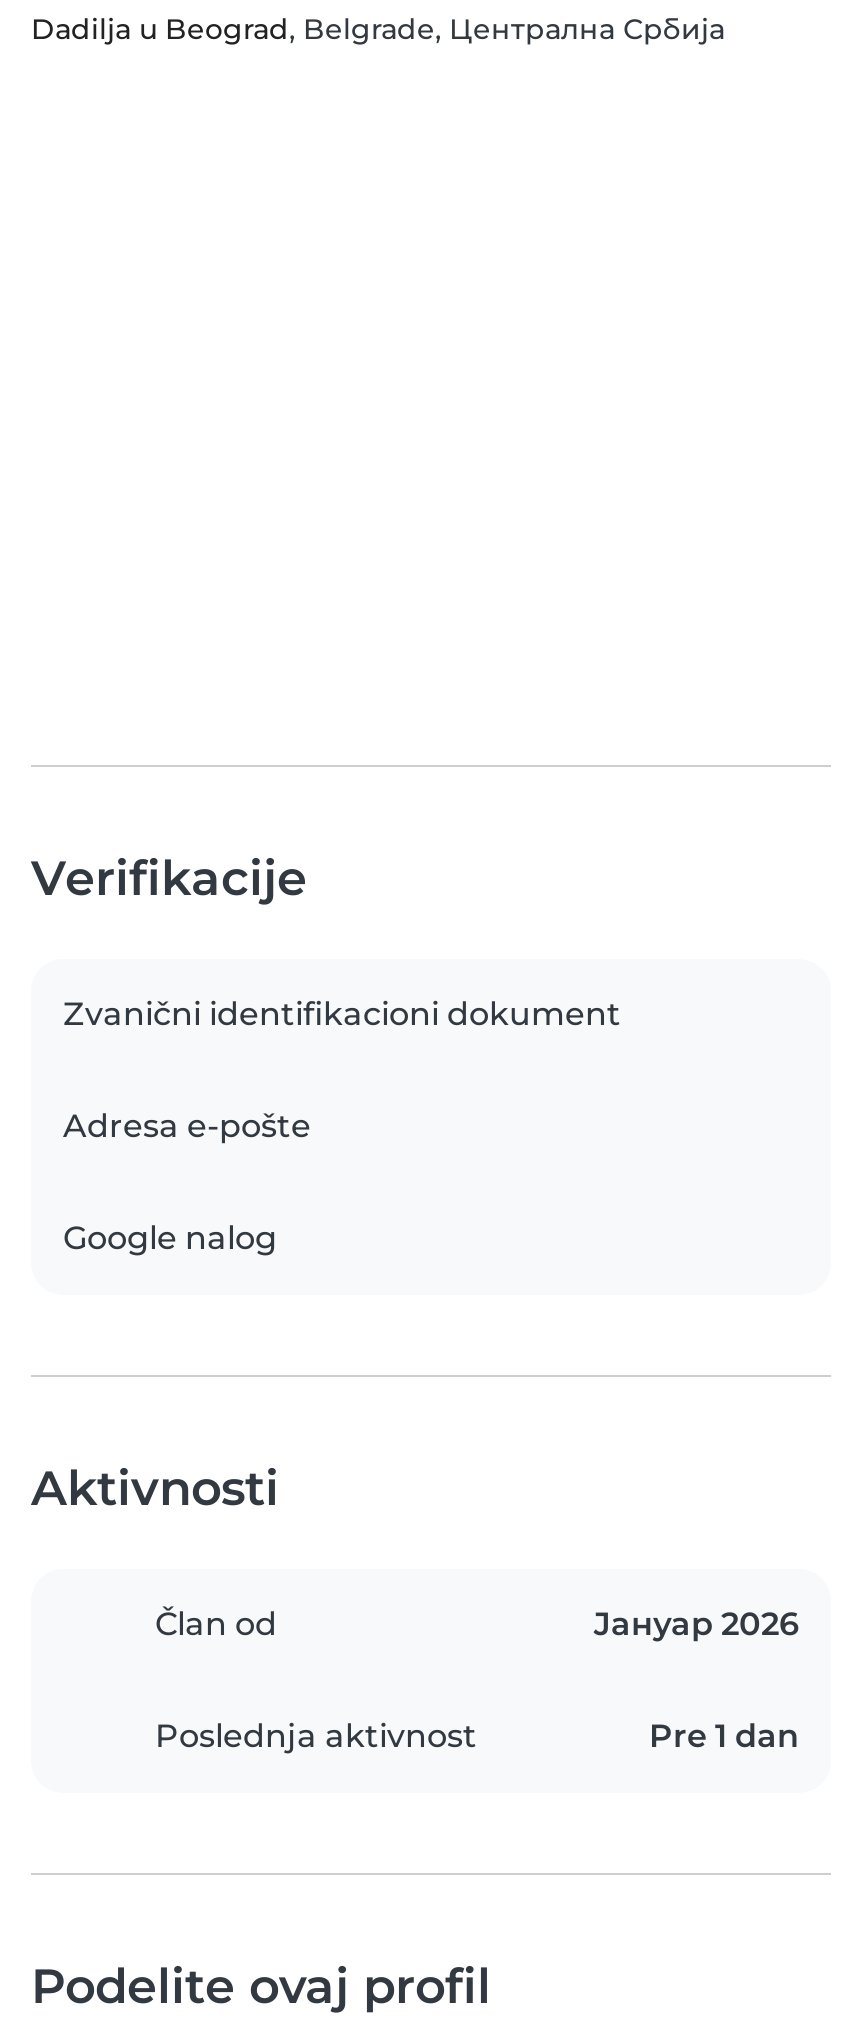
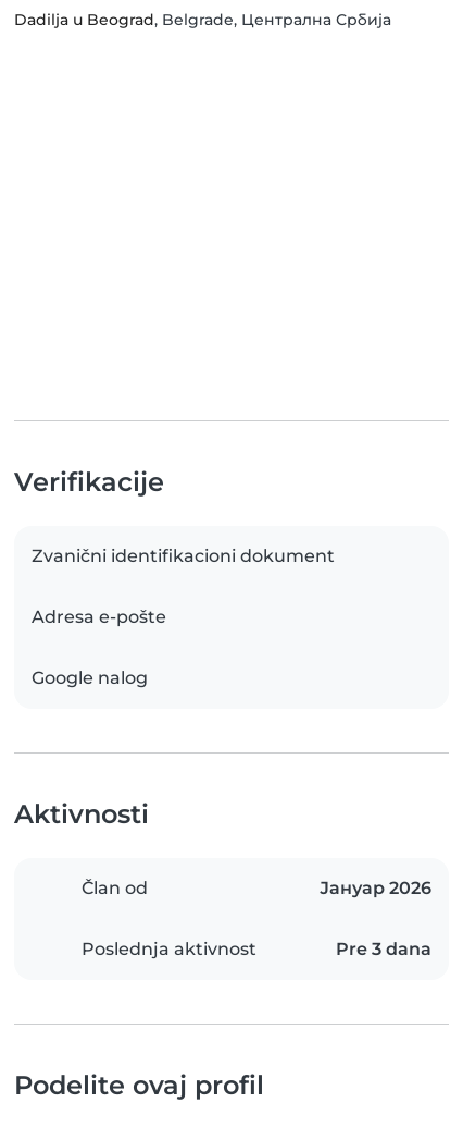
[649,1717,799,1755] Pre 1 dan -> [336,939,431,960] Pre 3 dana

